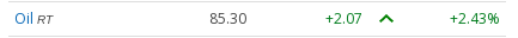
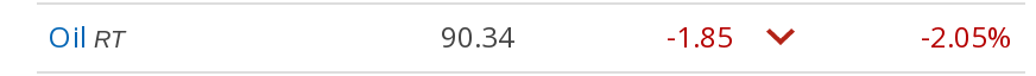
[209,8,246,28] 85.30 -> [441,16,514,57] 90.34
[325,8,362,28] +2.07 -> [667,16,733,57] -1.85
[450,8,500,28] +2.43% -> [921,16,1013,57] -2.05%

